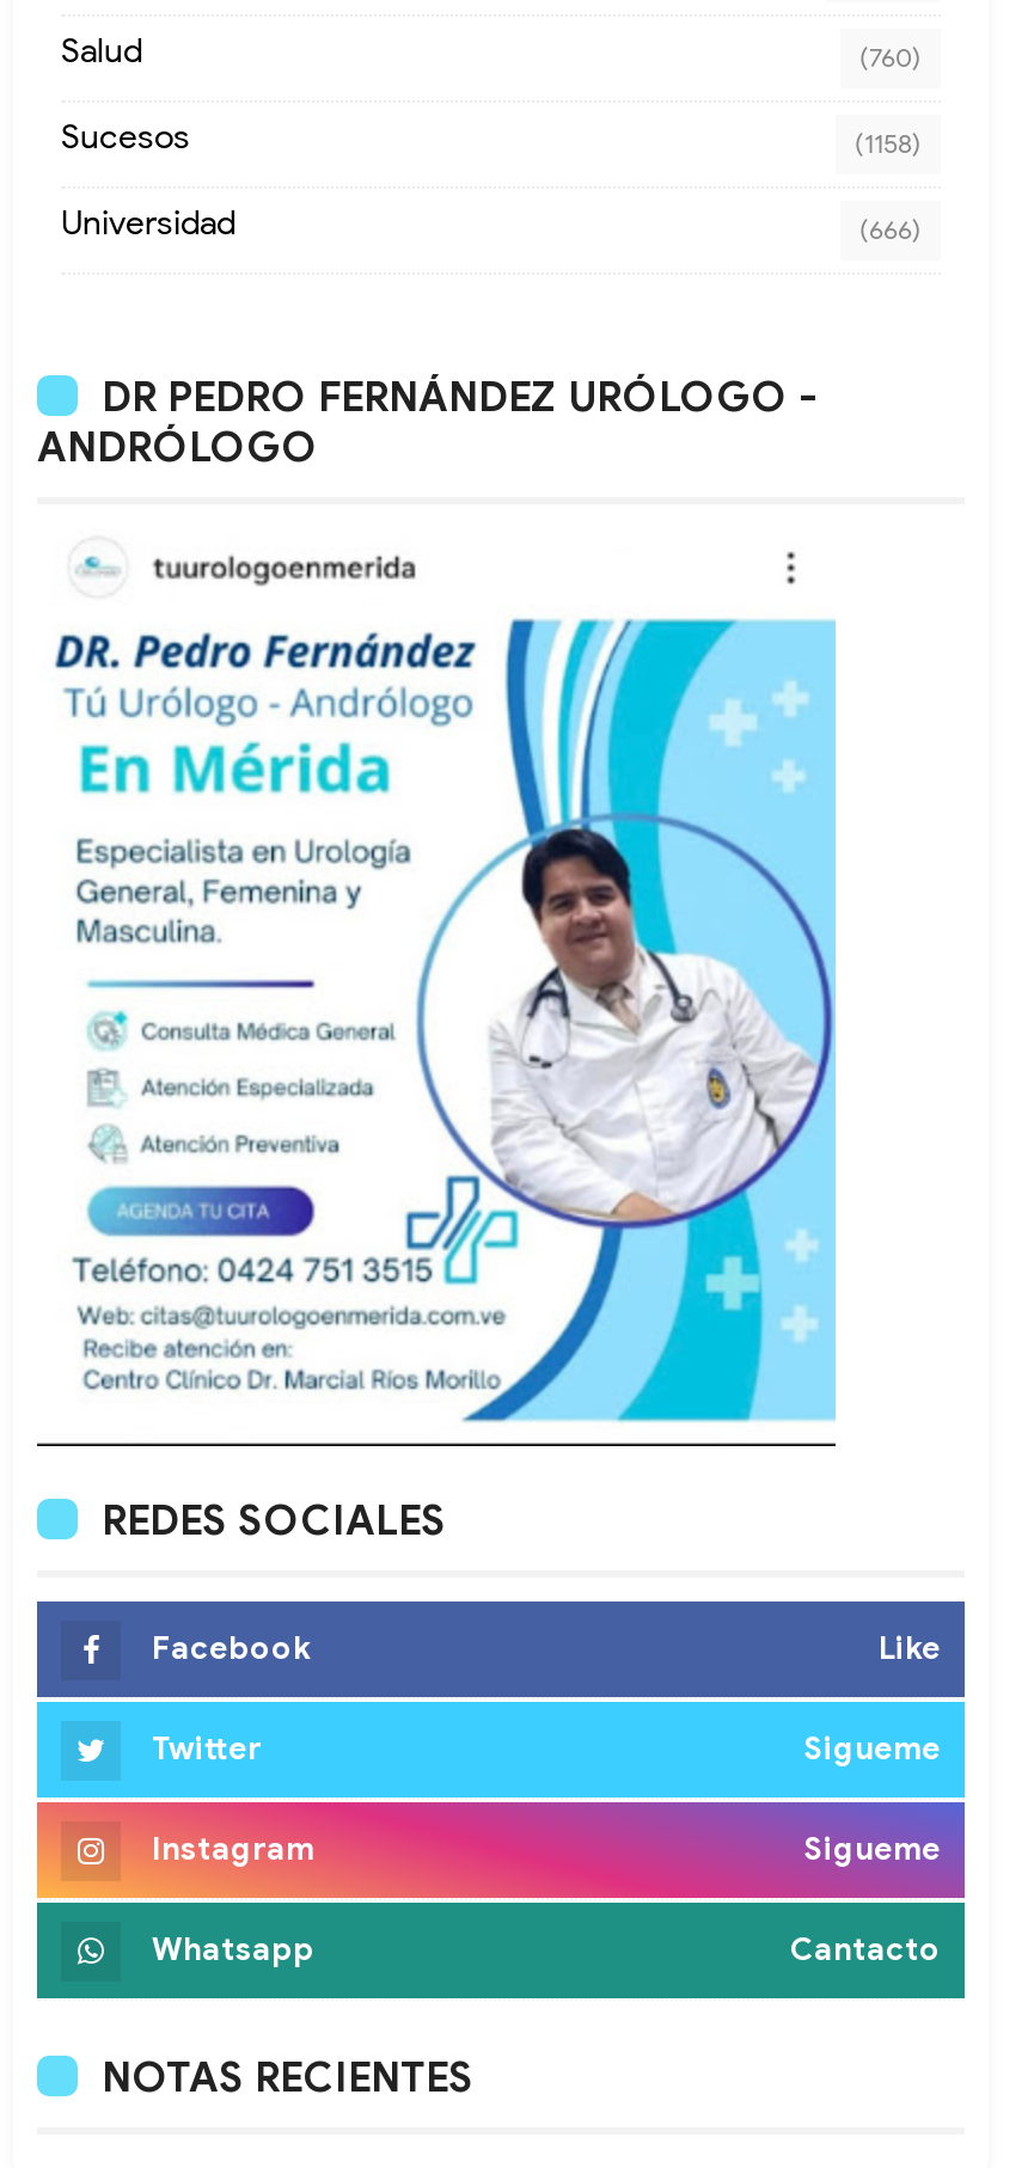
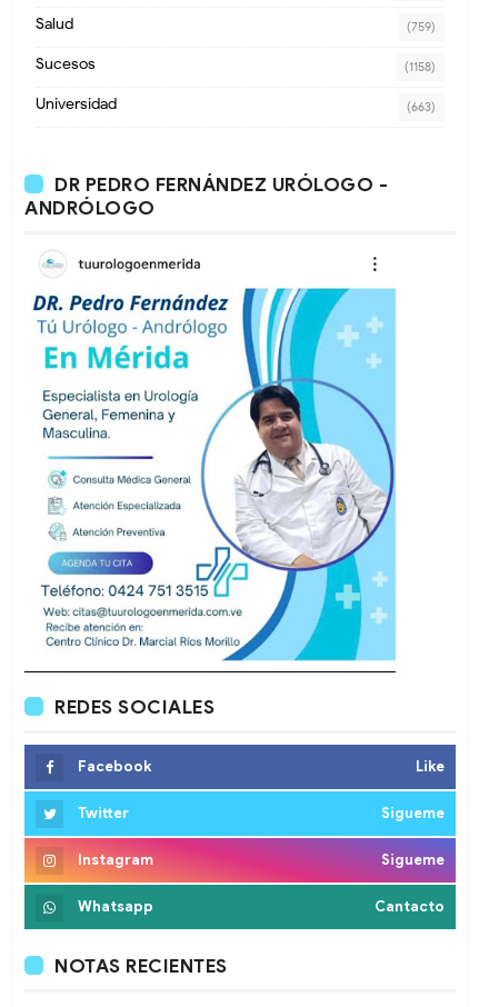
[859,40,922,73] (760) -> [407,19,436,34] (759)
[859,212,922,245] (666) -> [407,99,436,114] (663)

